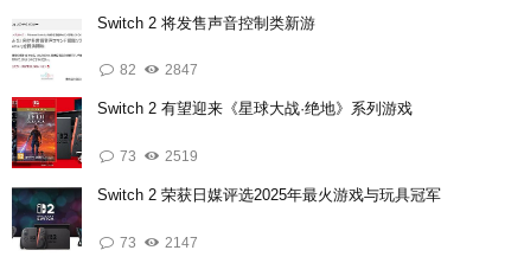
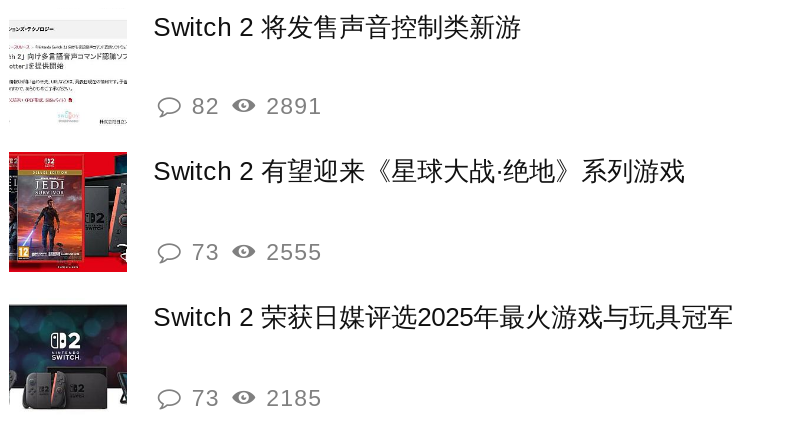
[117,62,198,77] 82 2847 -> [186,93,322,119] 82 2891
[117,148,198,163] 73 2519 -> [186,238,322,264] 73 2555
[117,234,198,249] 73 2147 -> [186,383,322,409] 73 2185

